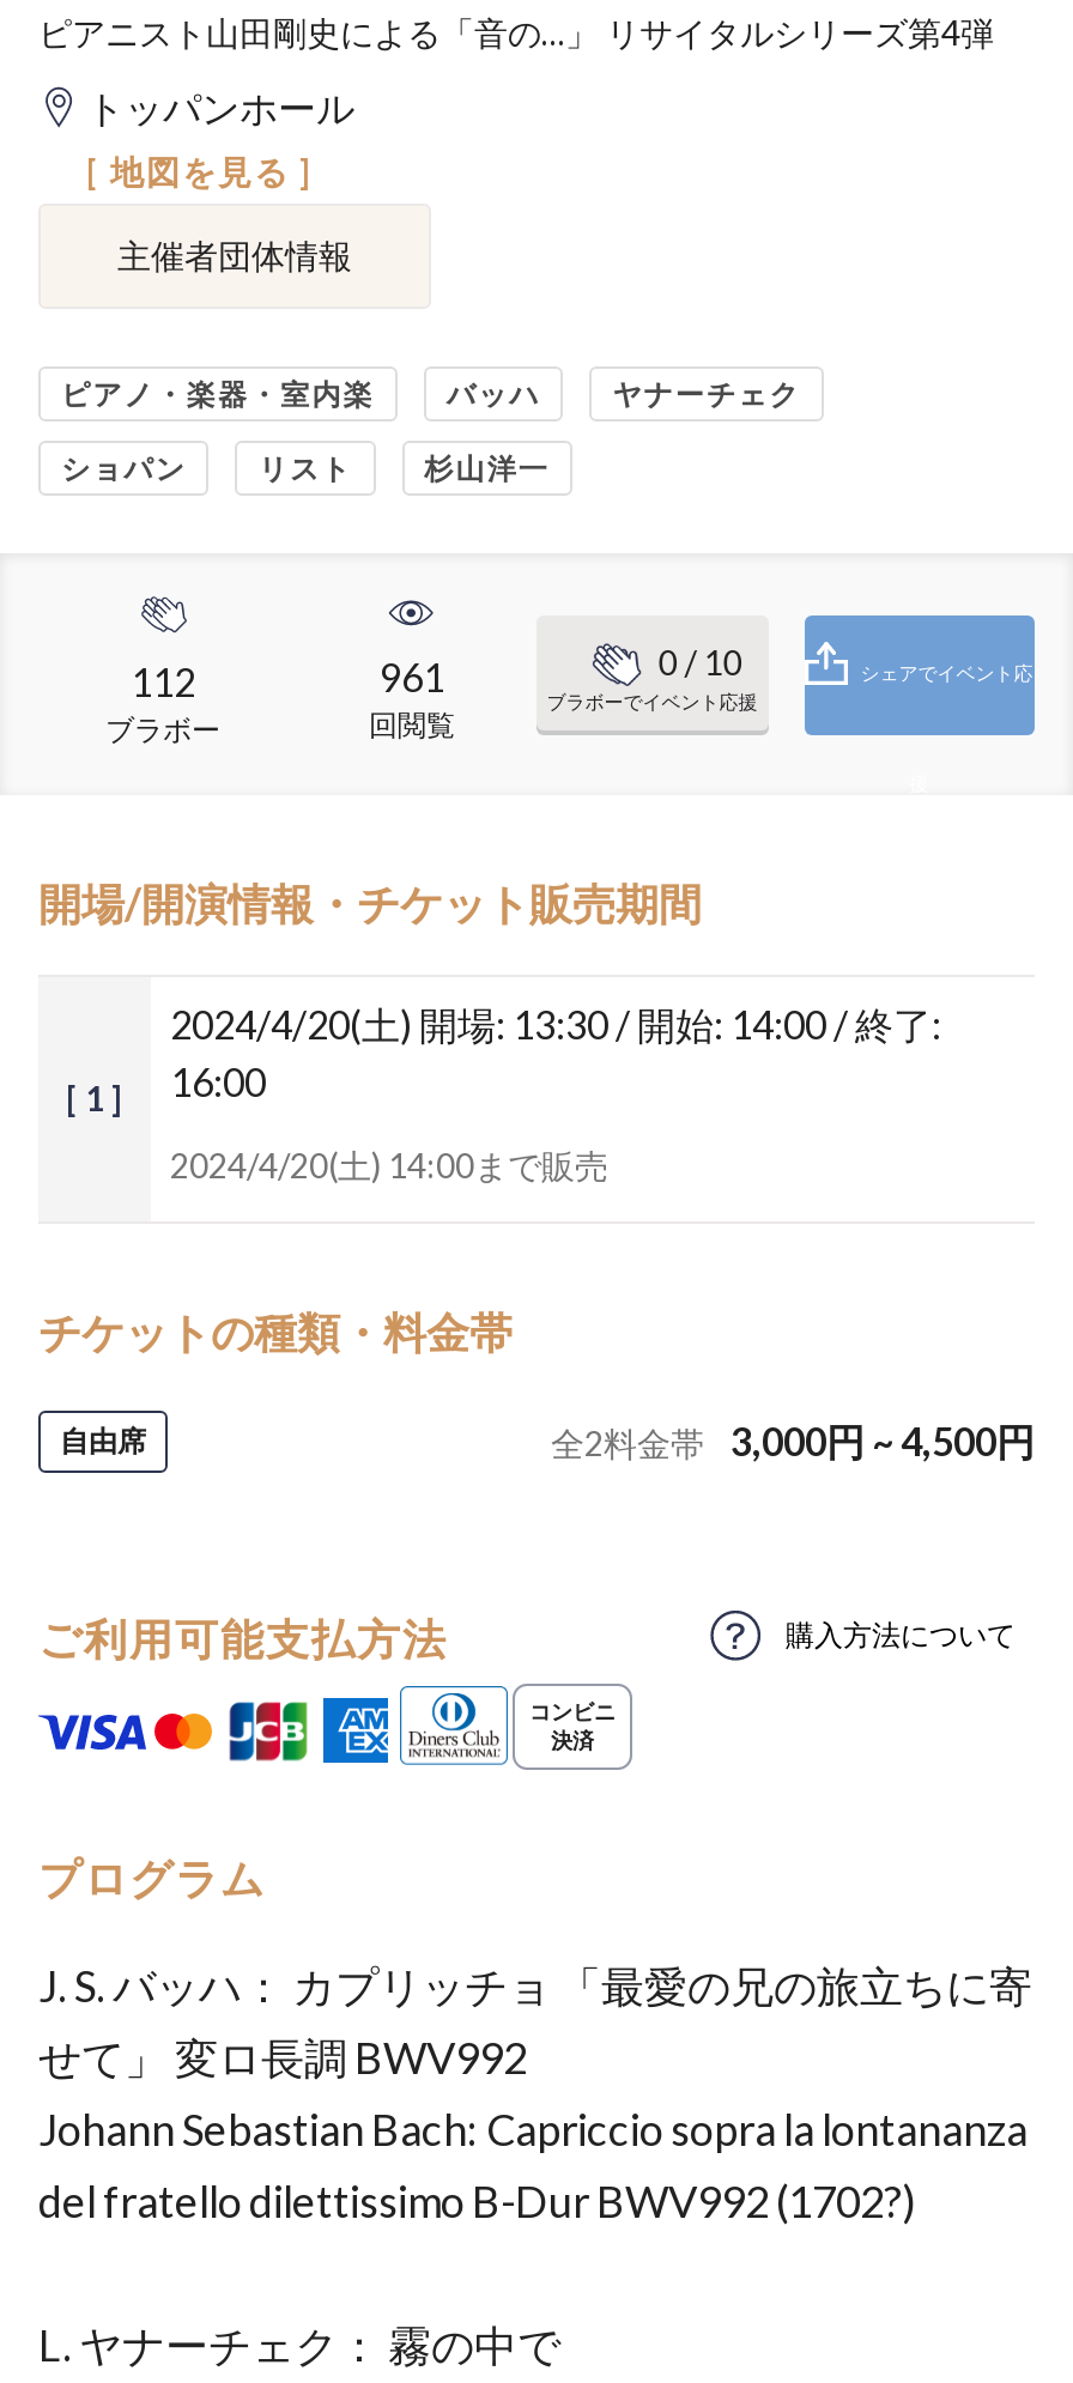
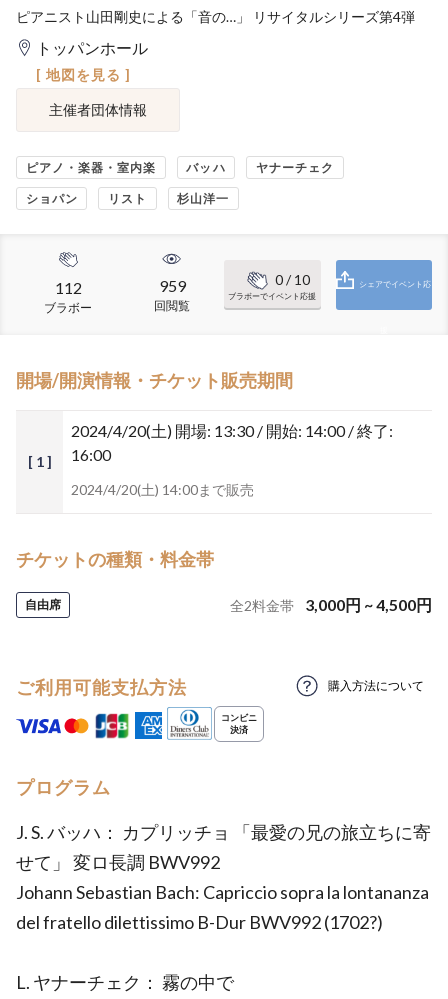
[380,654,444,699] 961 -> [158,276,185,295] 959

